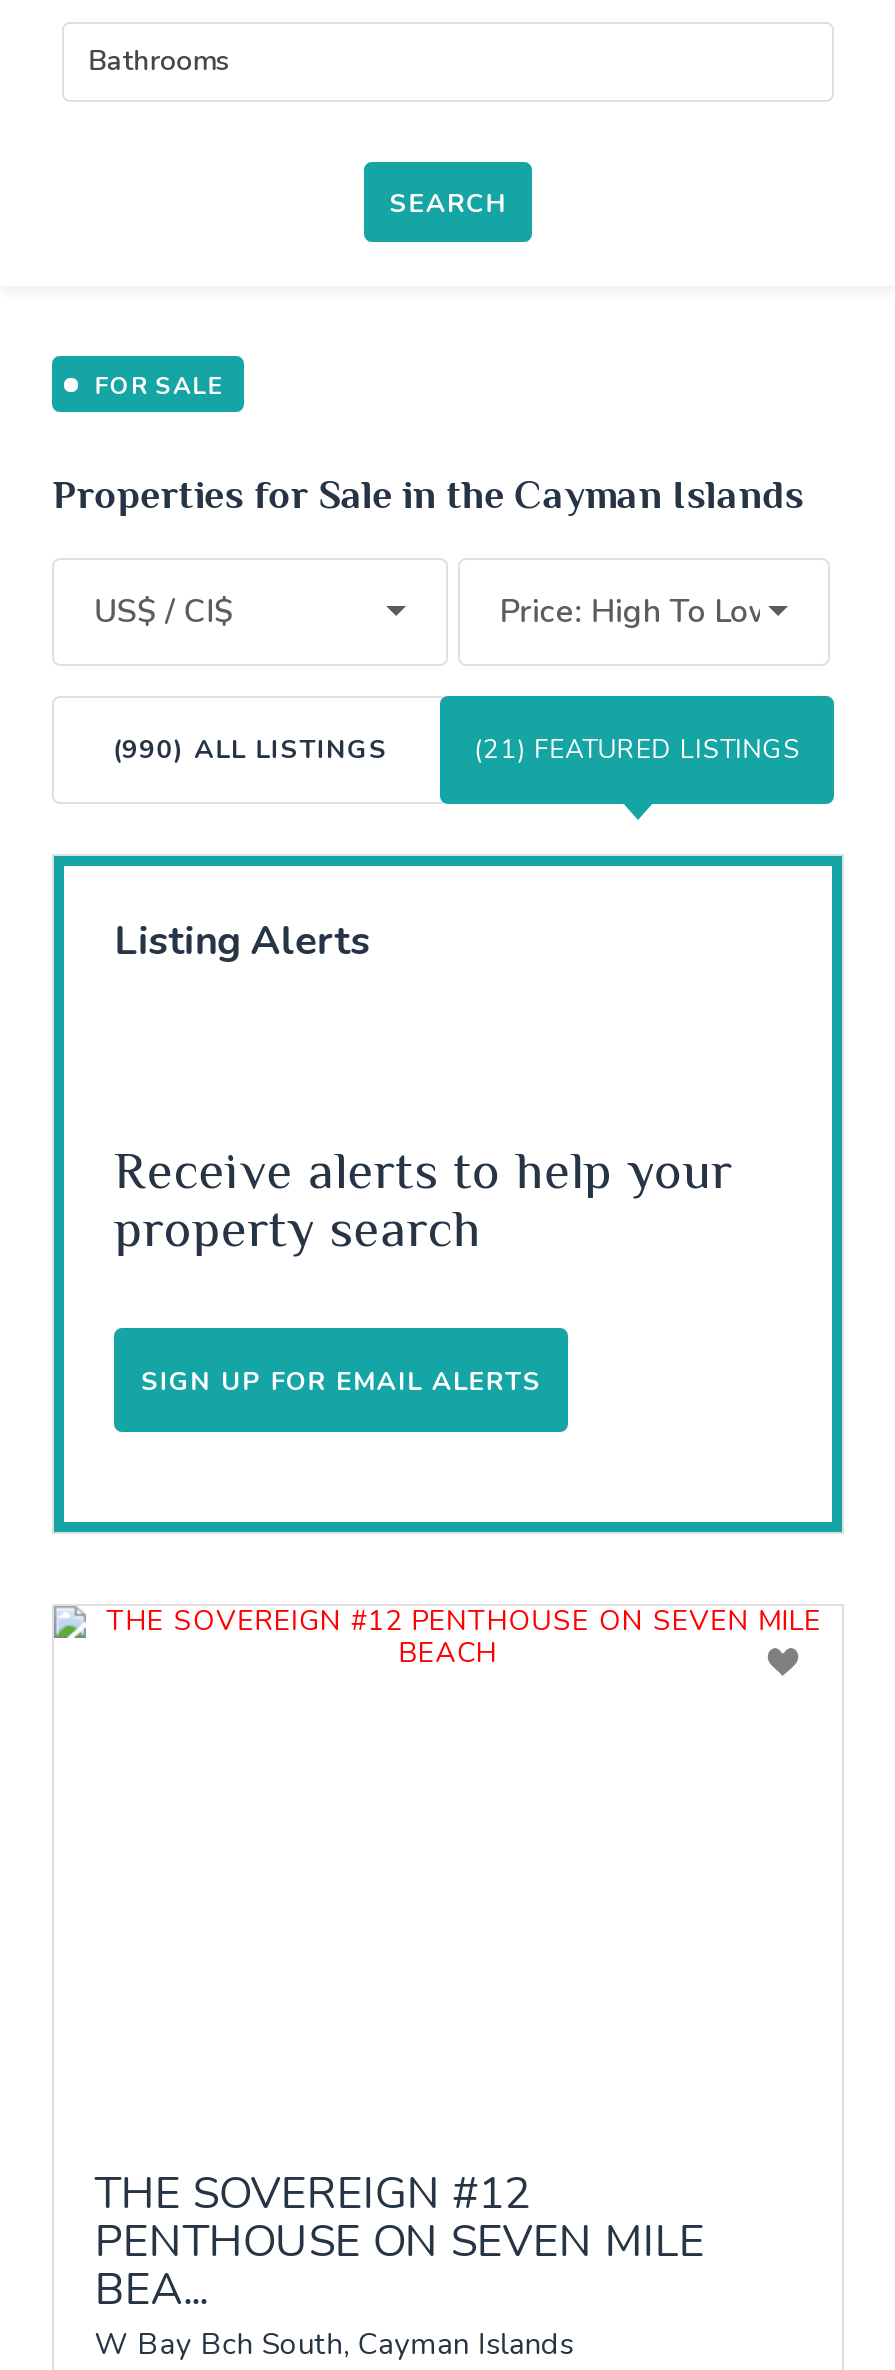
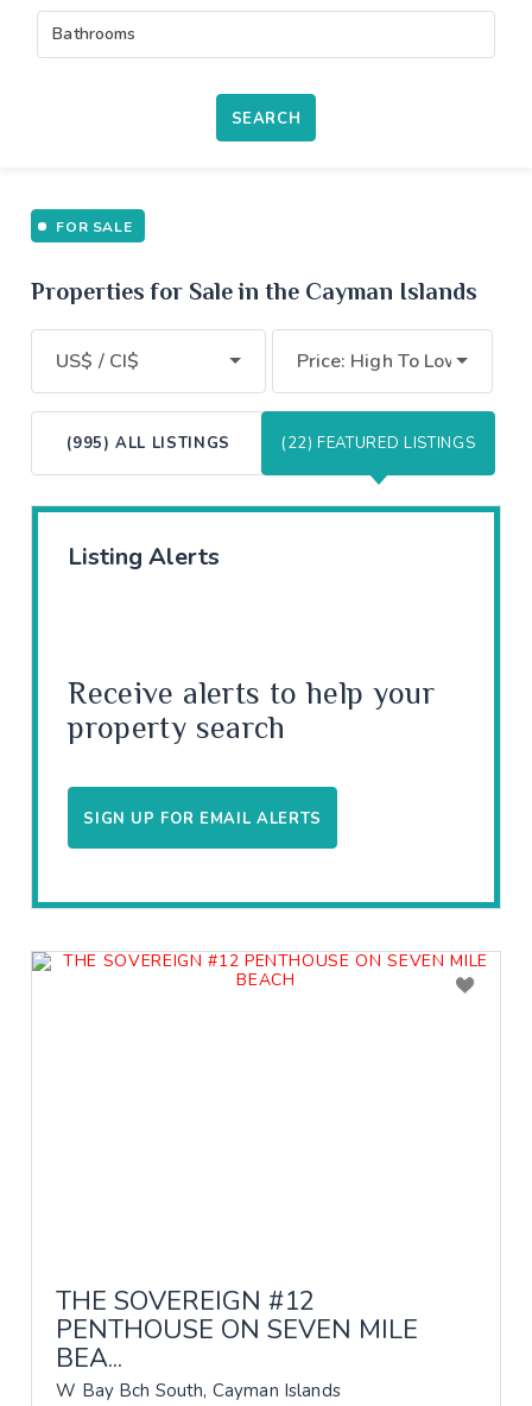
[112,731,388,767] (990) ALL LISTINGS -> [67,432,230,453] (995) ALL LISTINGS
[474,731,800,767] (21) FEATURED LISTINGS -> [281,432,475,453] (22) FEATURED LISTINGS

